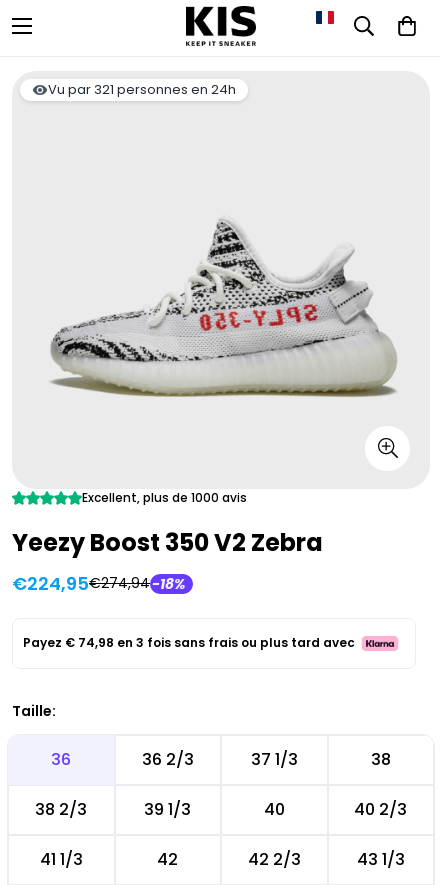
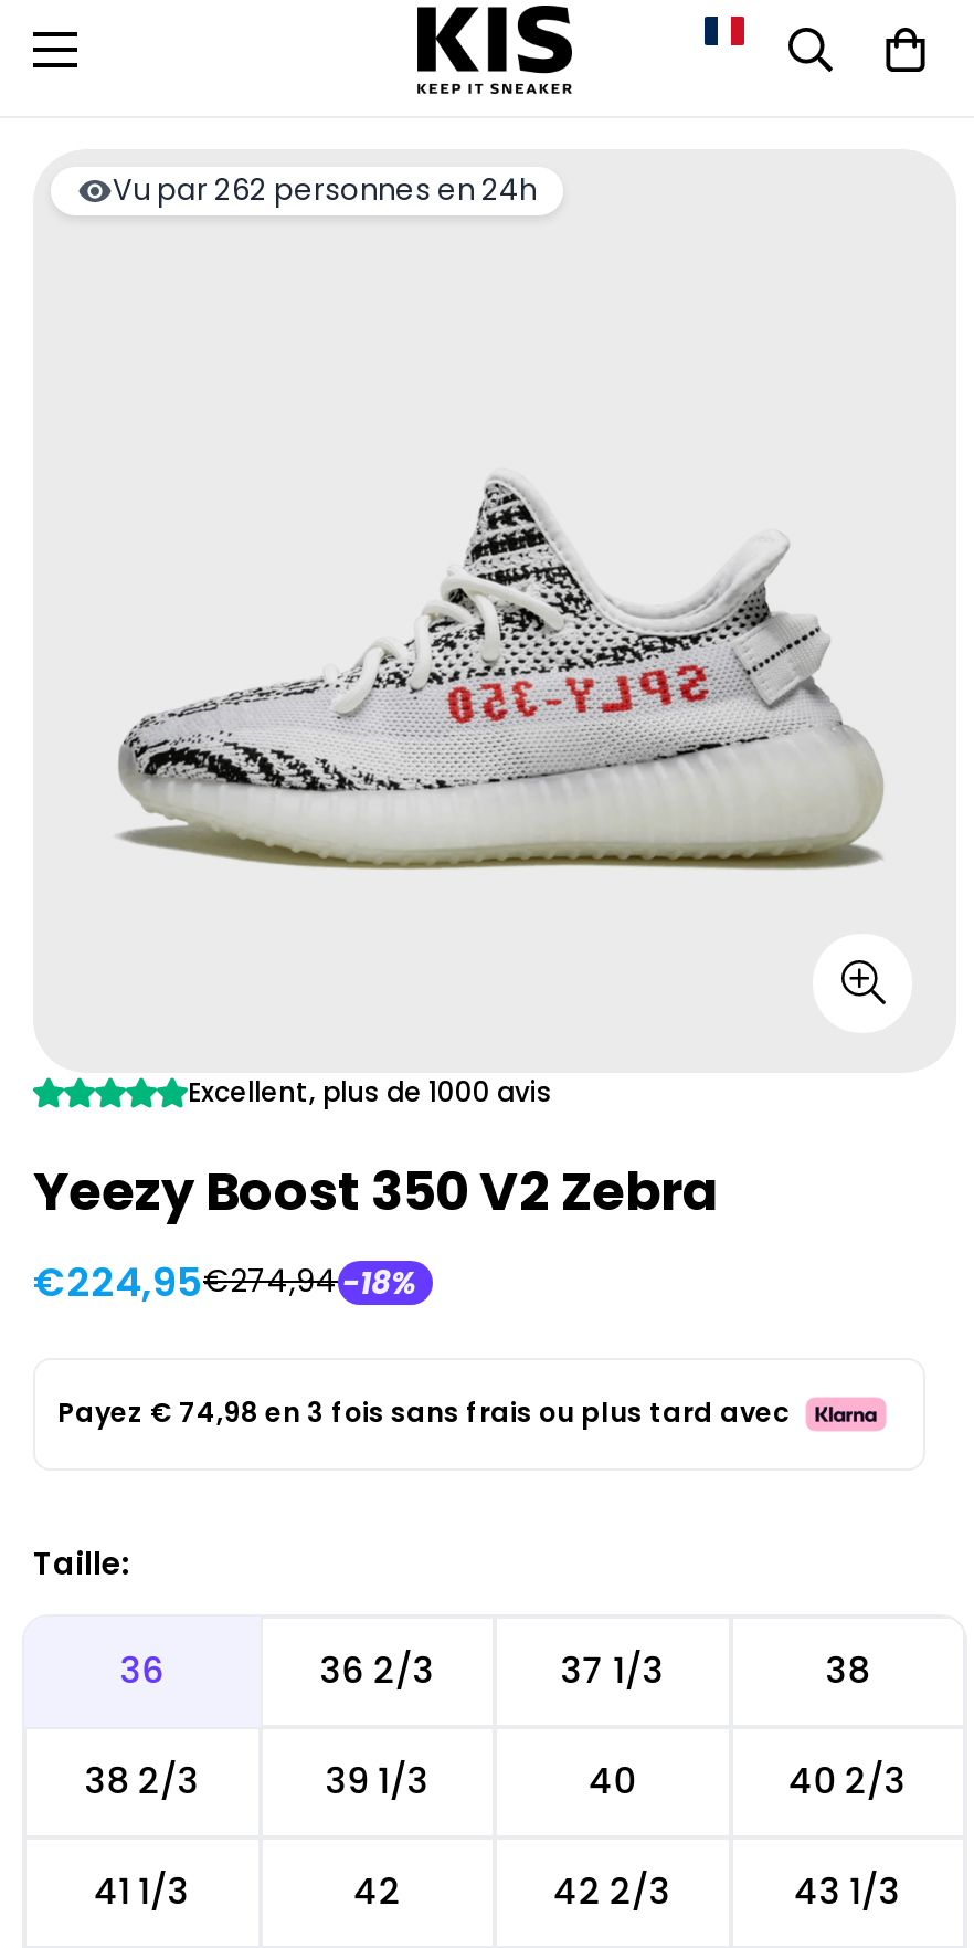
[48,80,236,99] Vu par 321 personnes en 24h -> [113,169,537,211] Vu par 262 personnes en 24h

